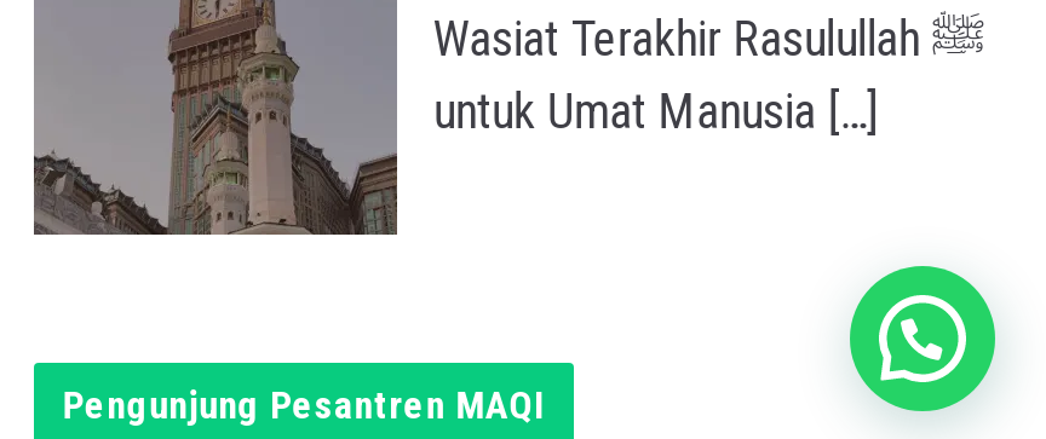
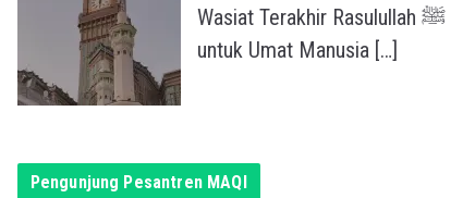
[845,264,1000,421] [image] -> none

